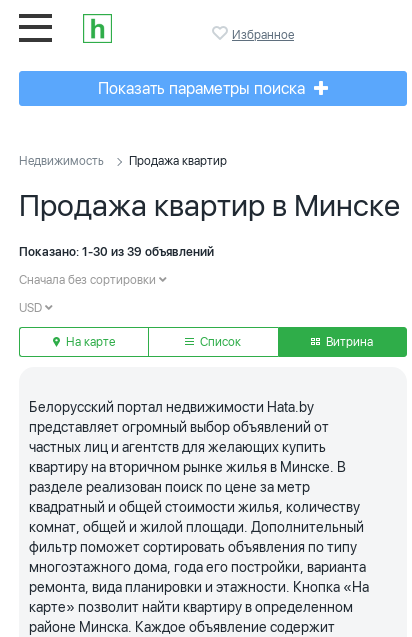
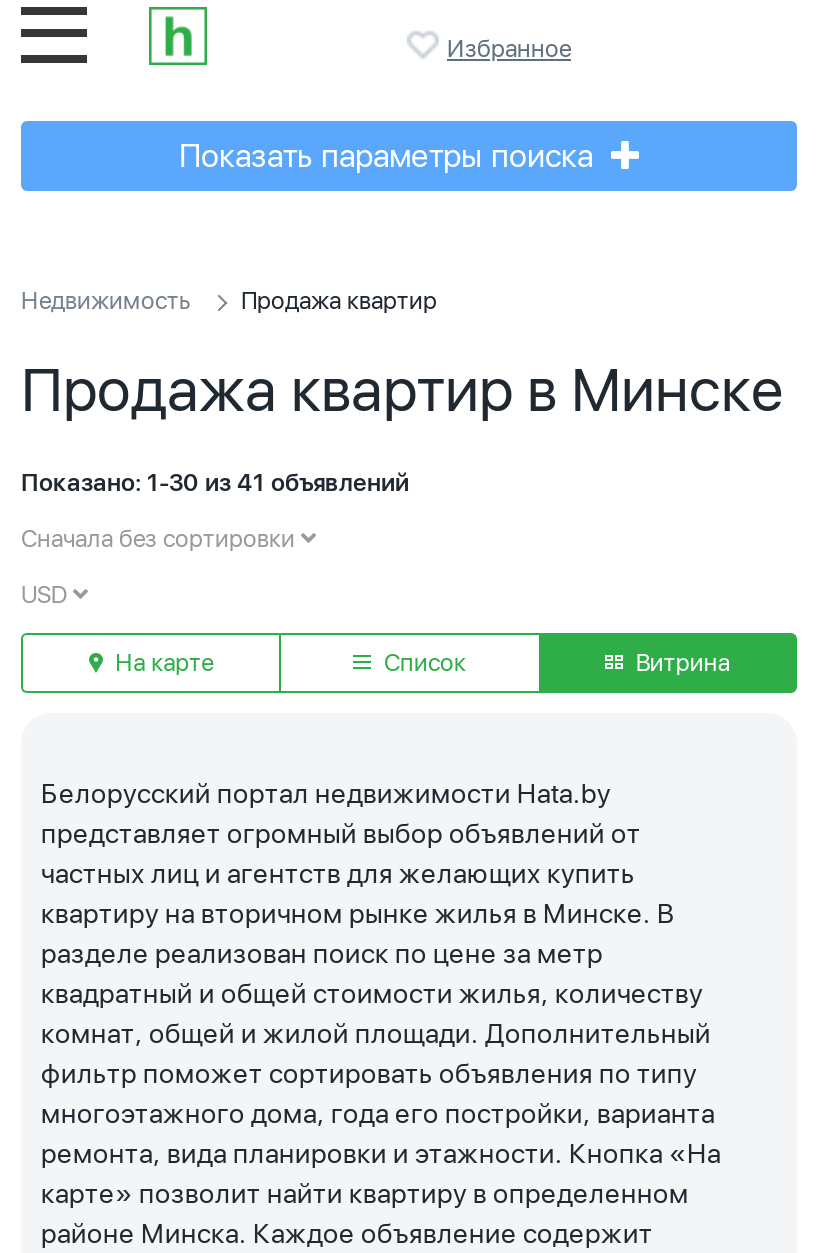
[19,245,214,259] Показано: 1-30 из 39 объявлений -> [21,469,409,497] Показано: 1-30 из 41 объявлений

